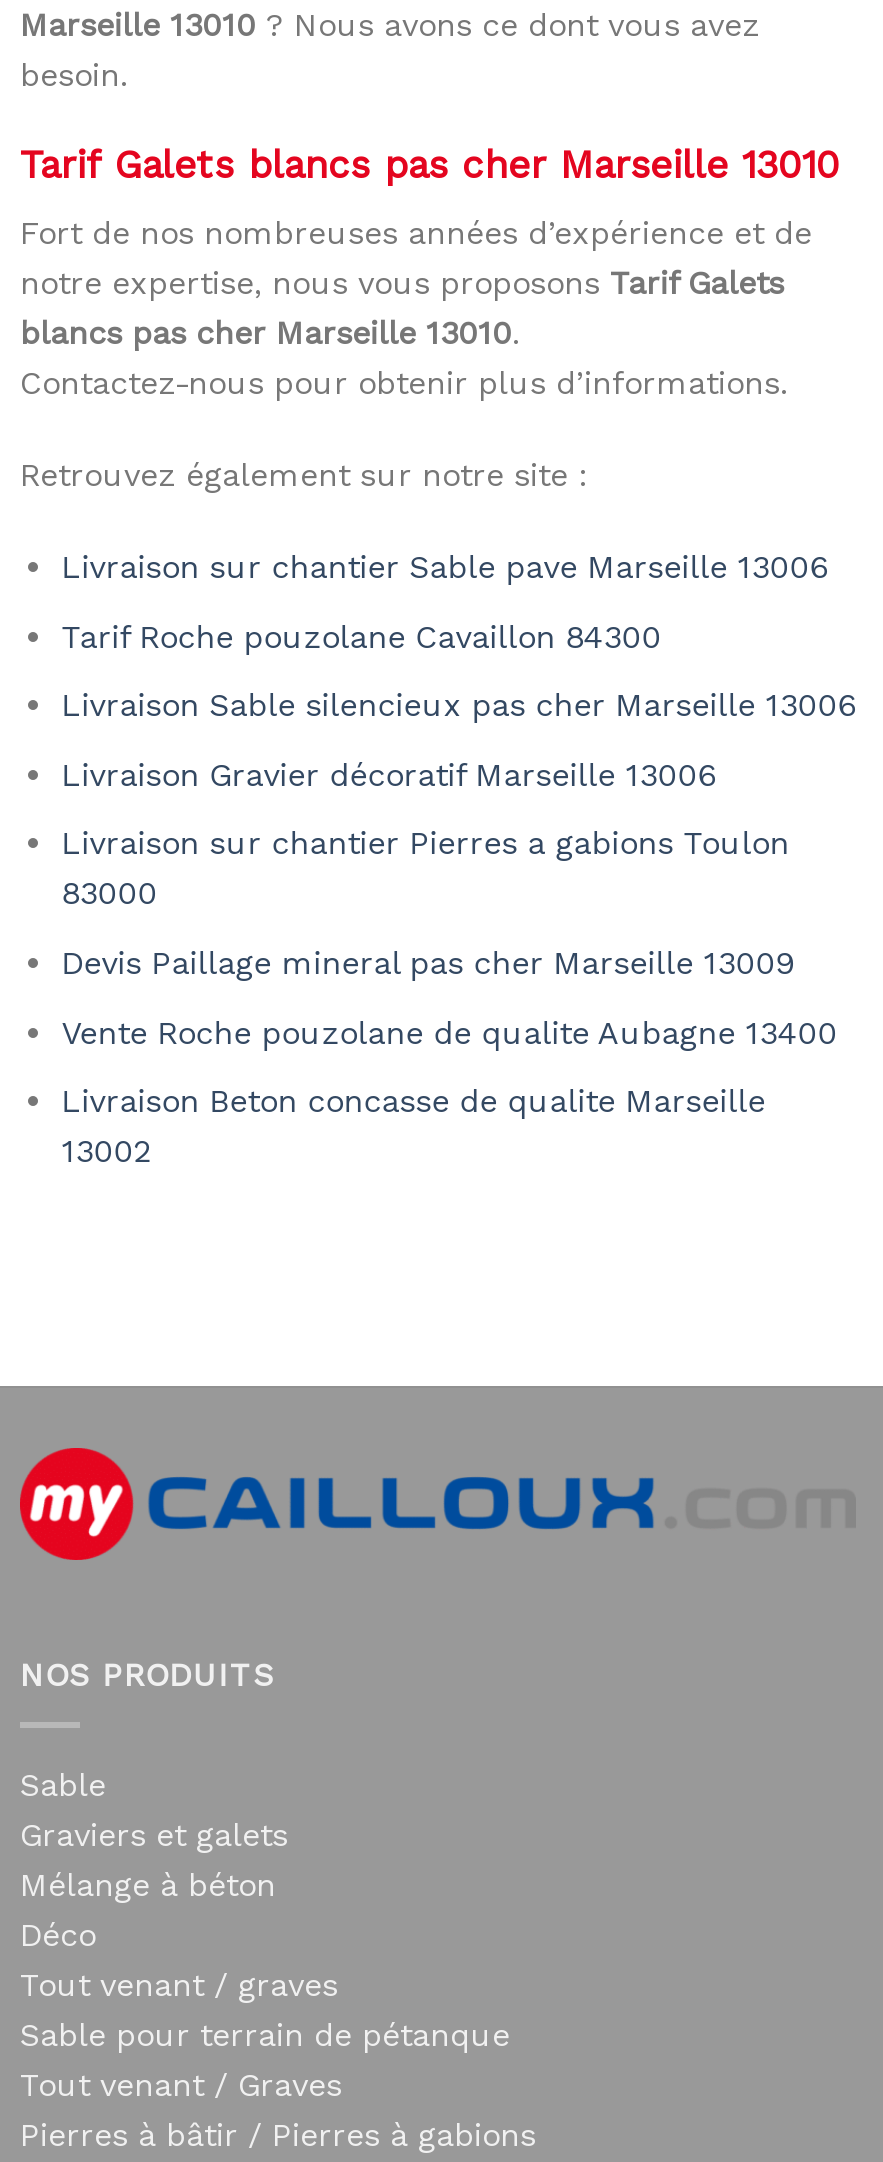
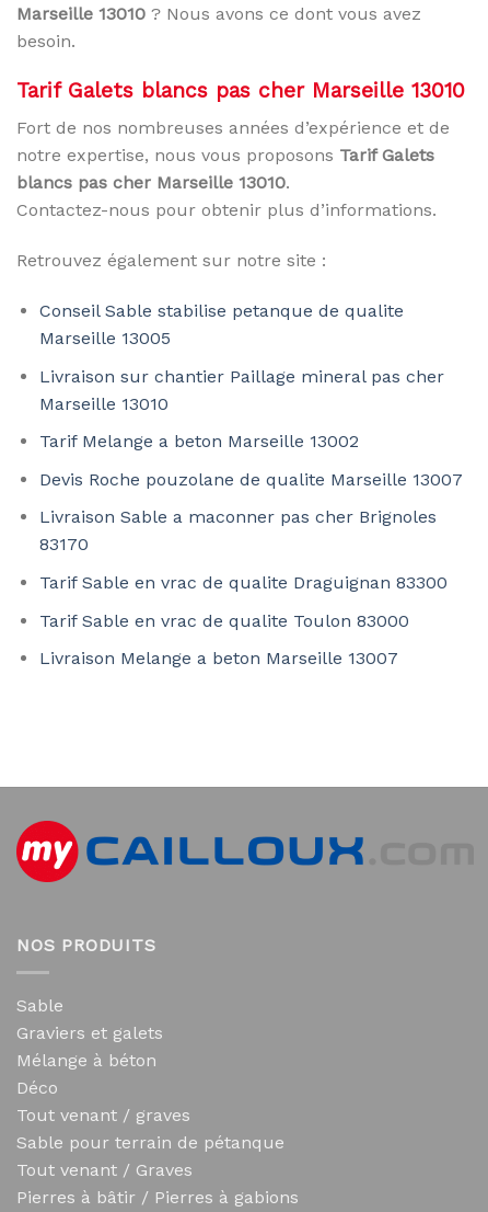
[62,548,828,586] Livraison sur chantier Sable pave Marseille 13006 -> [39,300,404,348] Conseil Sable stabilise petanque de qualite | Marseille 13005
[62,617,662,655] Tarif Roche pouzolane Cavaillon 84300 -> [39,366,444,414] Livraison sur chantier Paillage mineral pas cher | Marseille 13010
[62,686,856,724] Livraison Sable silencieux pas cher Marseille 13006 -> [39,431,359,452] Tarif Melange a beton Marseille 13002
[62,756,716,794] Livraison Gravier décoratif Marseille 13006 -> [39,469,463,490] Devis Roche pouzolane de qualite Marseille 13007
[62,825,790,913] Livraison sur chantier Pierres a gabions Toulon | 83000 -> [39,507,436,555] Livraison Sable a maconner pas cher Brignoles | 83170
[62,944,794,982] Devis Paillage mineral pas cher Marseille 13009 -> [39,572,447,593] Tarif Sable en vrac de qualite Draguignan 83300
[62,1013,838,1051] Vente Roche pouzolane de qualite Aubagne 13400 -> [39,610,409,631] Tarif Sable en vrac de qualite Toulon 83000
[62,1082,766,1170] Livraison Beton concasse de qualite Marseille | 13002 -> [39,648,398,669] Livraison Melange a beton Marseille 13007

